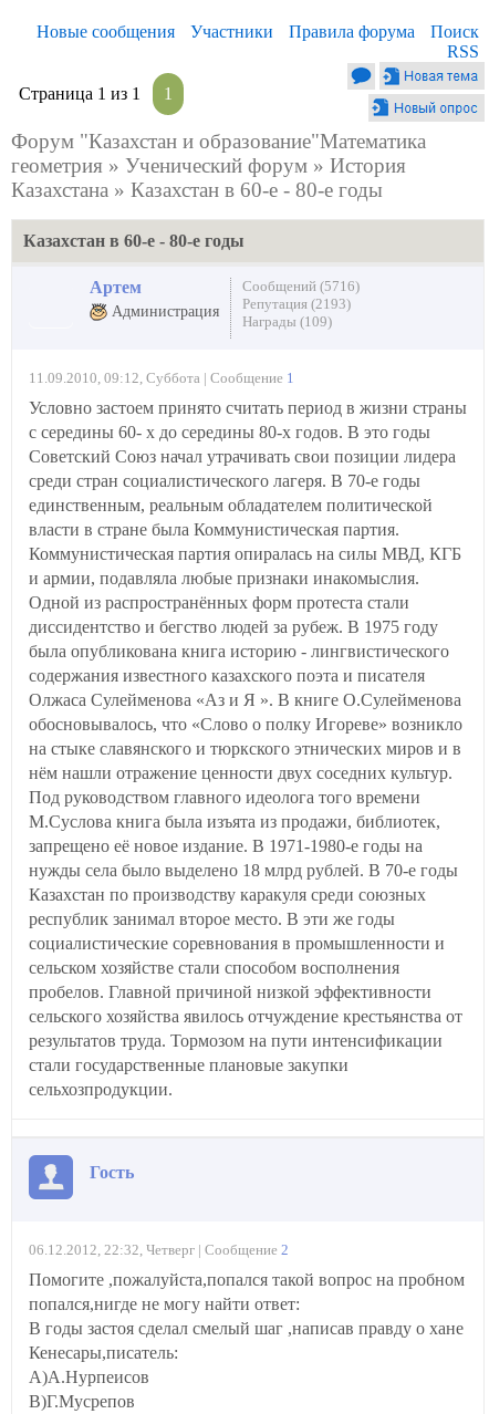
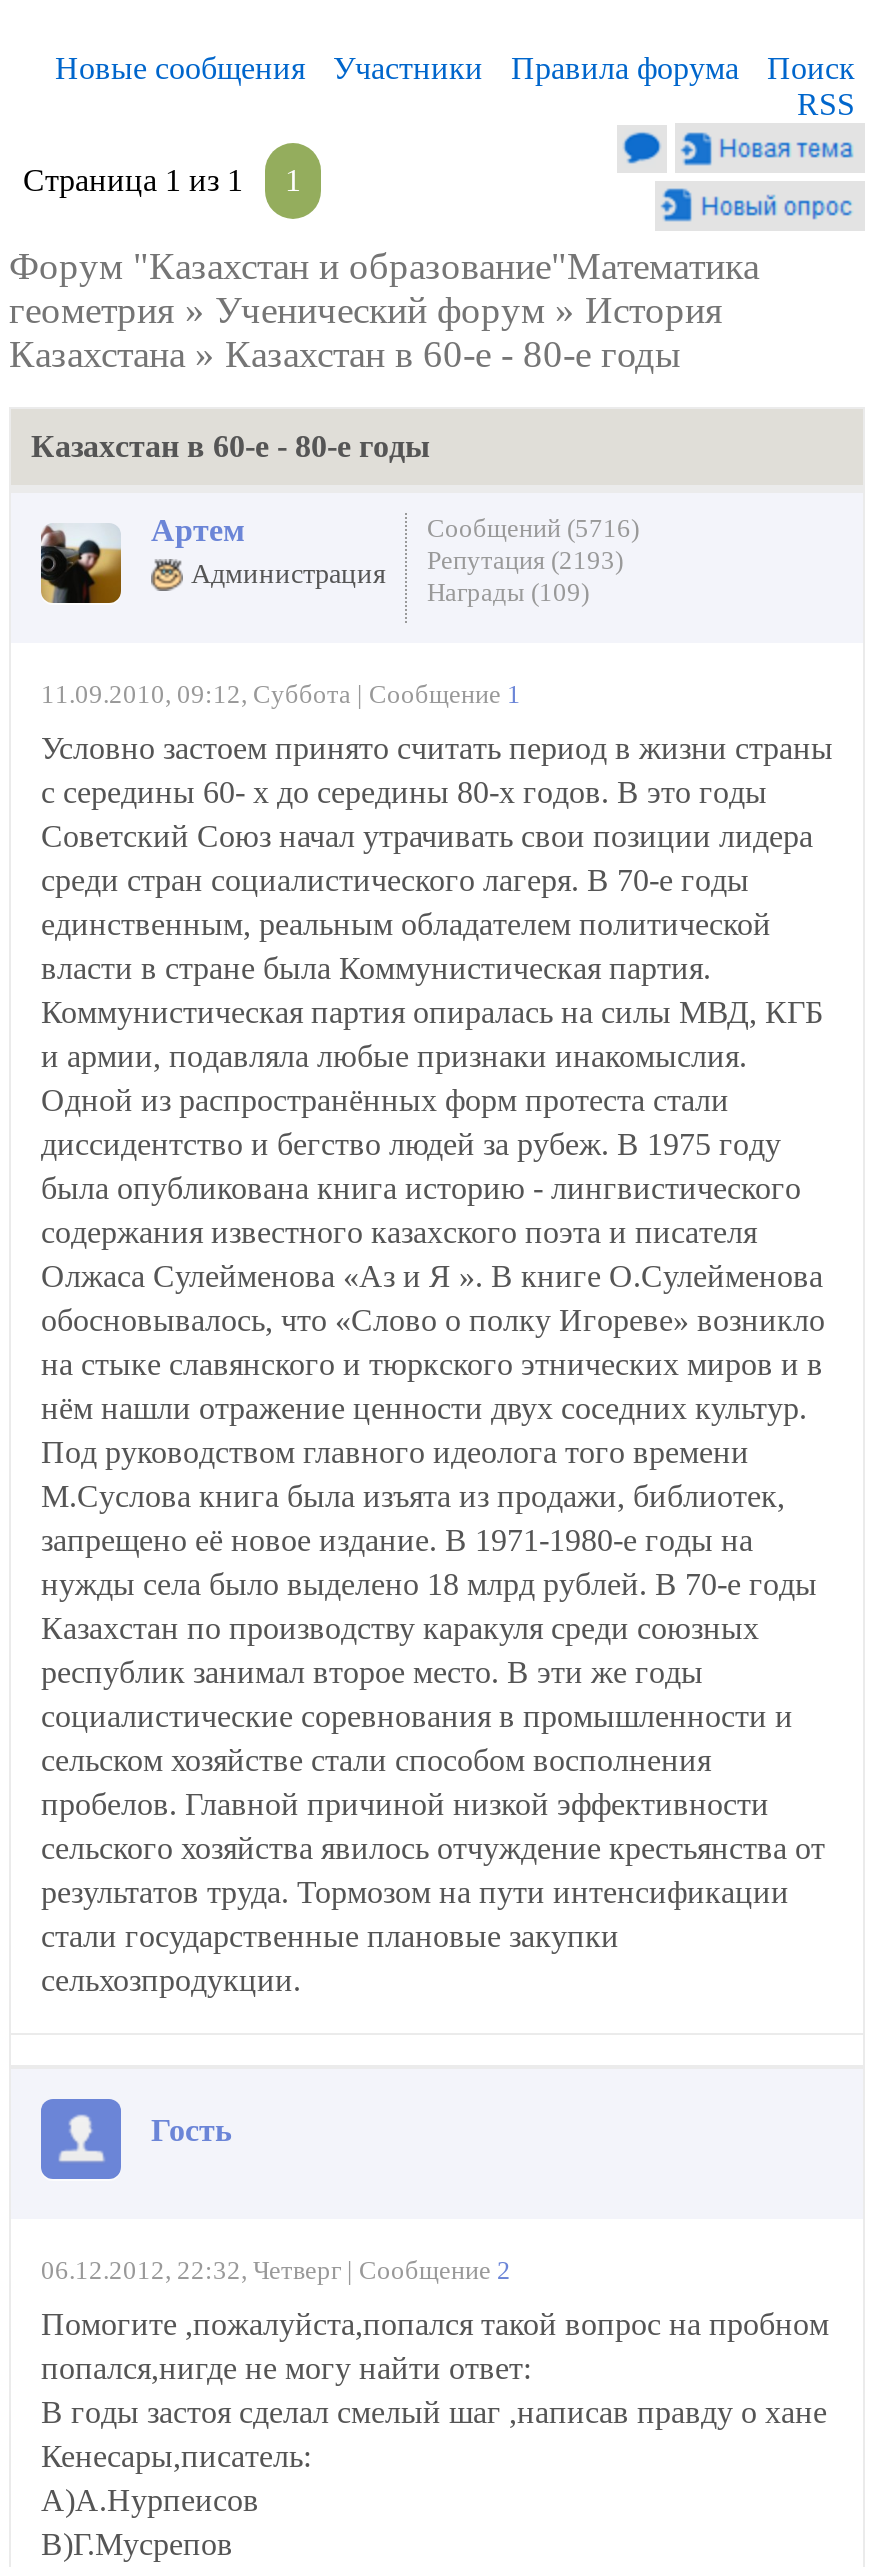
none -> [39,523,123,605] [image]

